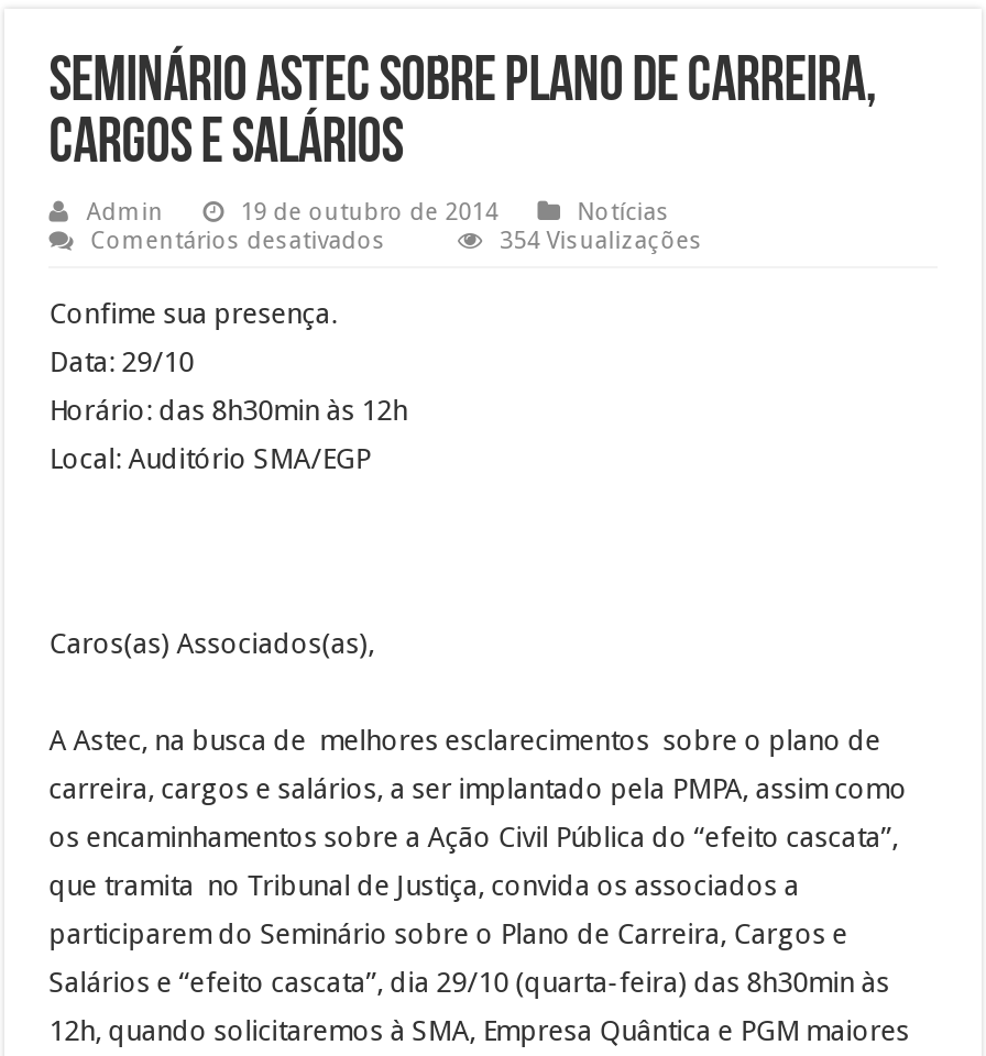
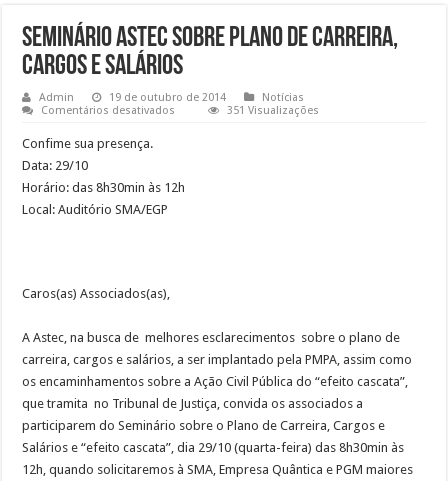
[500,227,703,255] 354 Visualizações -> [227,104,319,117] 351 Visualizações

